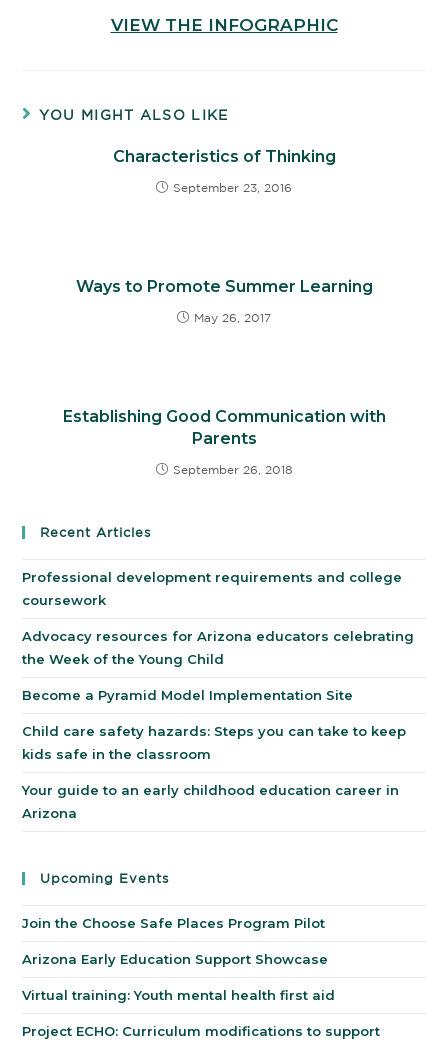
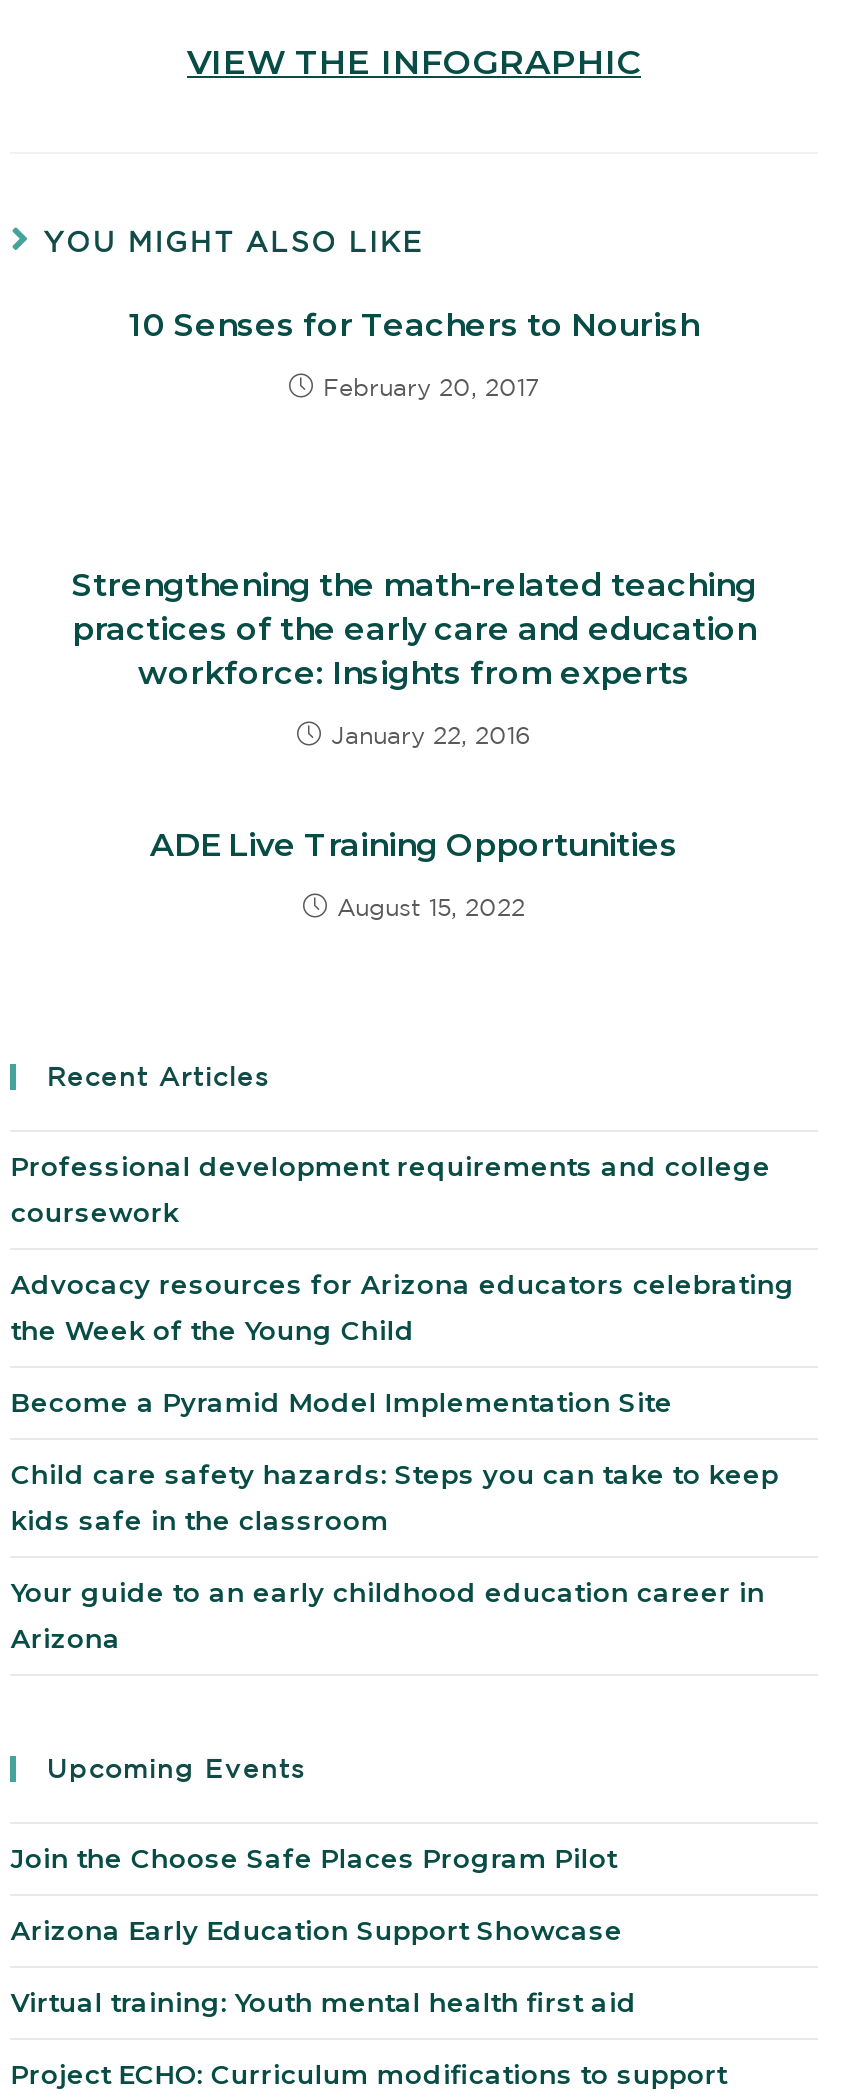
[112,147,335,166] Characteristics of Thinking -> [129,306,699,344] 10 Senses for Teachers to Nourish
[173,181,292,194] September 23, 2016 -> [323,374,539,400] February 20, 2017
[75,277,372,296] Ways to Promote Summer Learning -> [71,566,757,692] Strengthening the math-related teaching | practices of the early care and education | workforce: Insights from experts
[194,311,271,324] May 26, 2017 -> [331,722,531,748] January 22, 2016
[62,407,385,448] Establishing Good Communication with | Parents -> [150,826,678,864] ADE Live Training Opportunities
[172,463,292,476] September 26, 2018 -> [337,894,525,920] August 15, 2022

